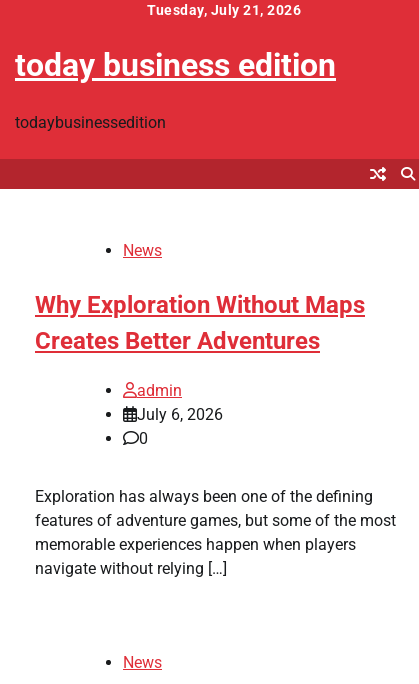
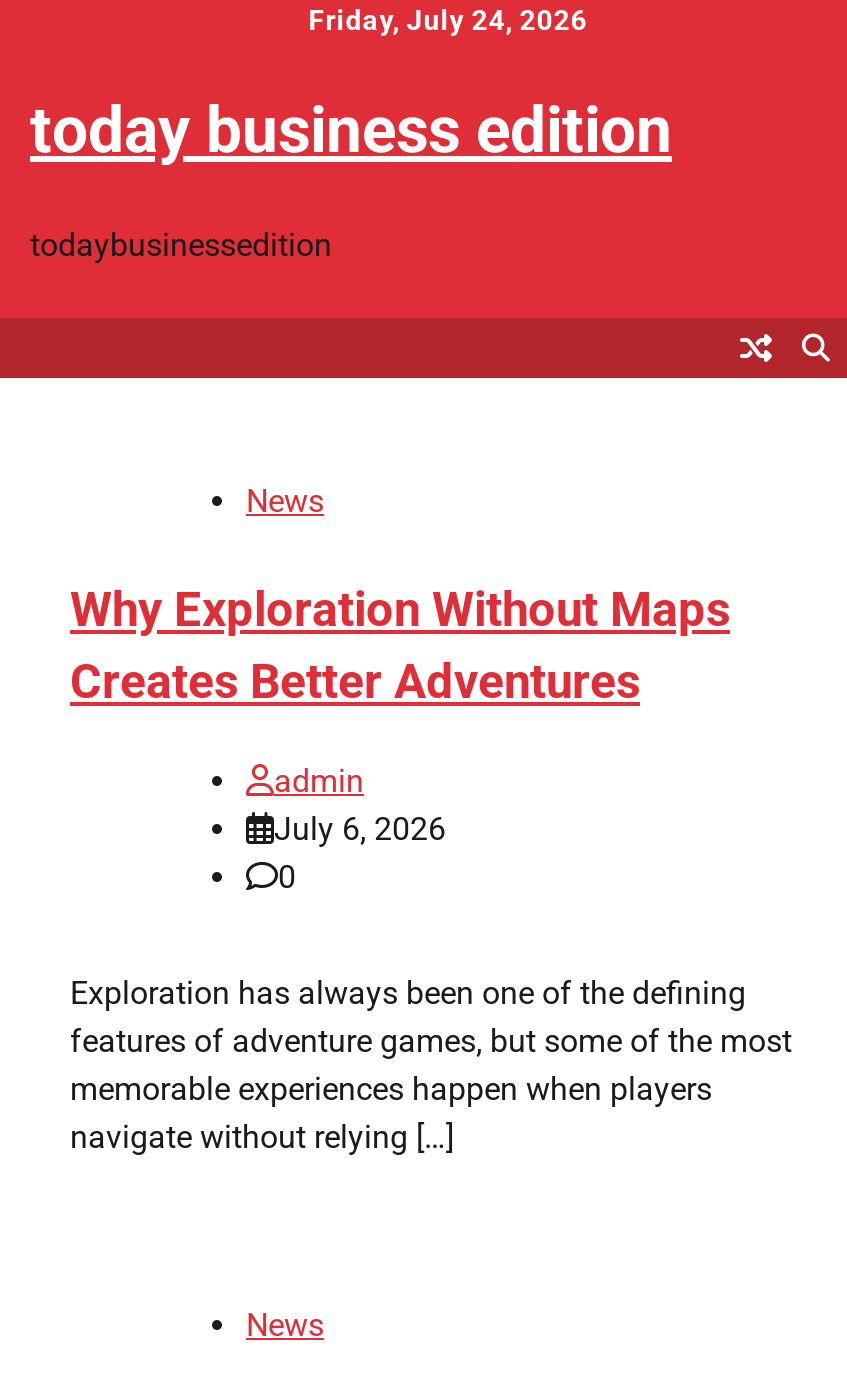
[147,2,301,18] Tuesday, July 21, 2026 -> [308,4,588,36] Friday, July 24, 2026

